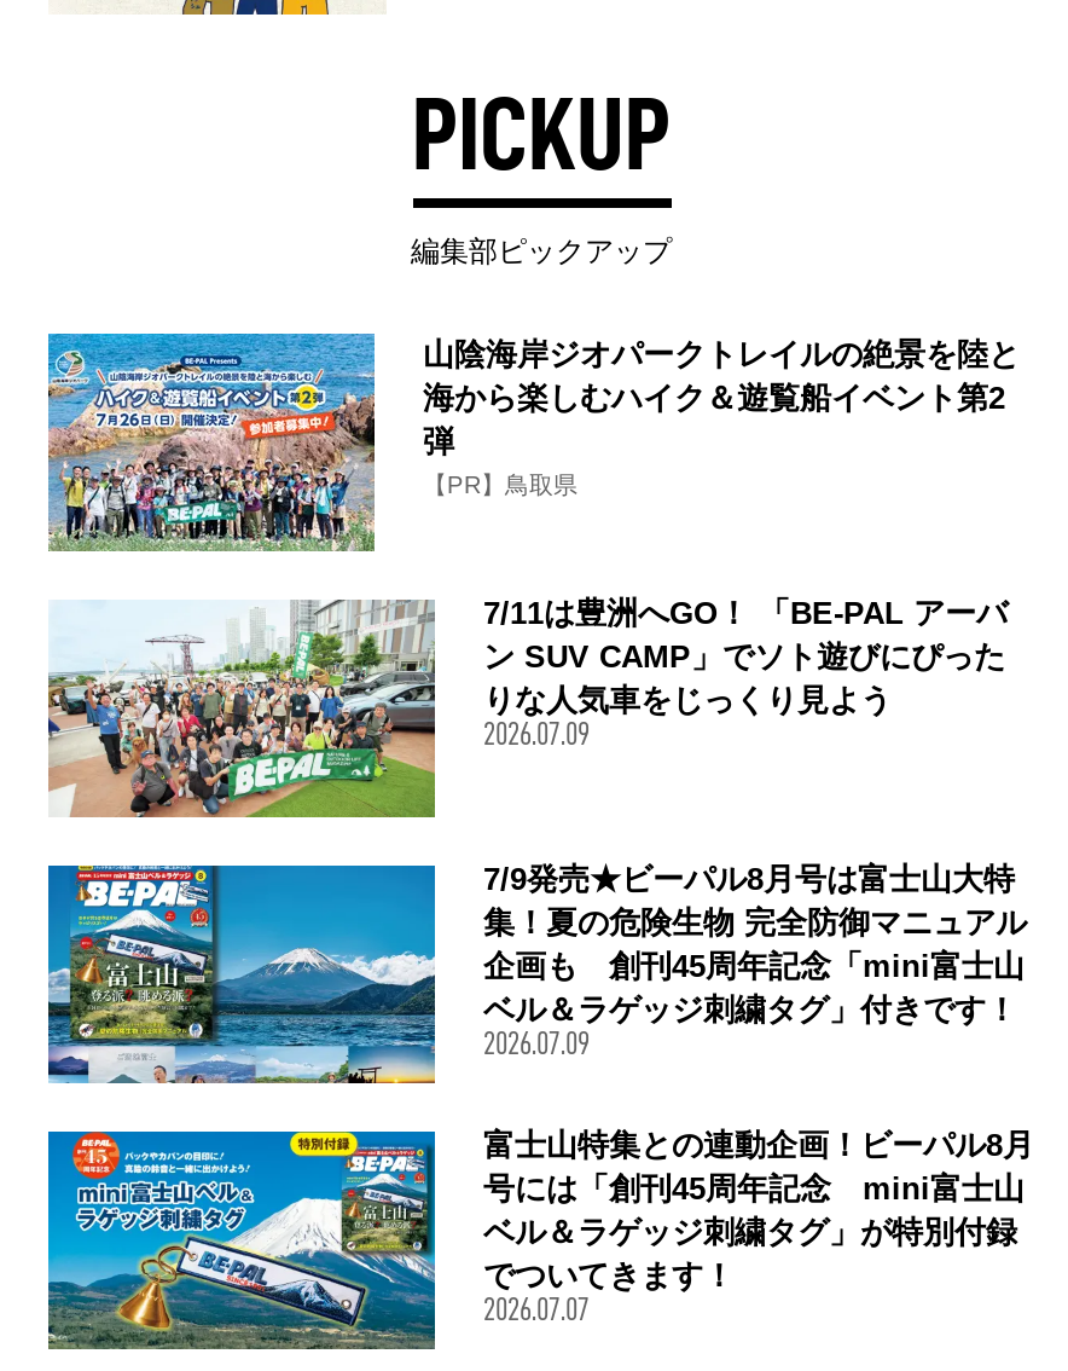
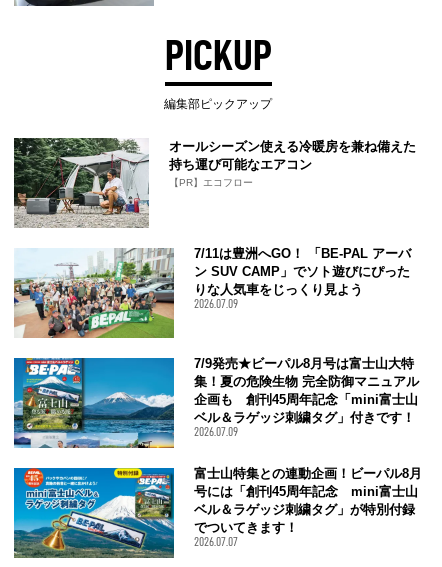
[46,331,1020,551] [image] | 山陰海岸ジオパークトレイルの絶景を陸と | 海から楽しむハイク＆遊覧船イベント第2 | 弾 | 【PR】鳥取県 -> [13,137,416,228] [image] | オールシーズン使える冷暖房を兼ね備えた | 持ち運び可能なエアコン | 【PR】エコフロー

